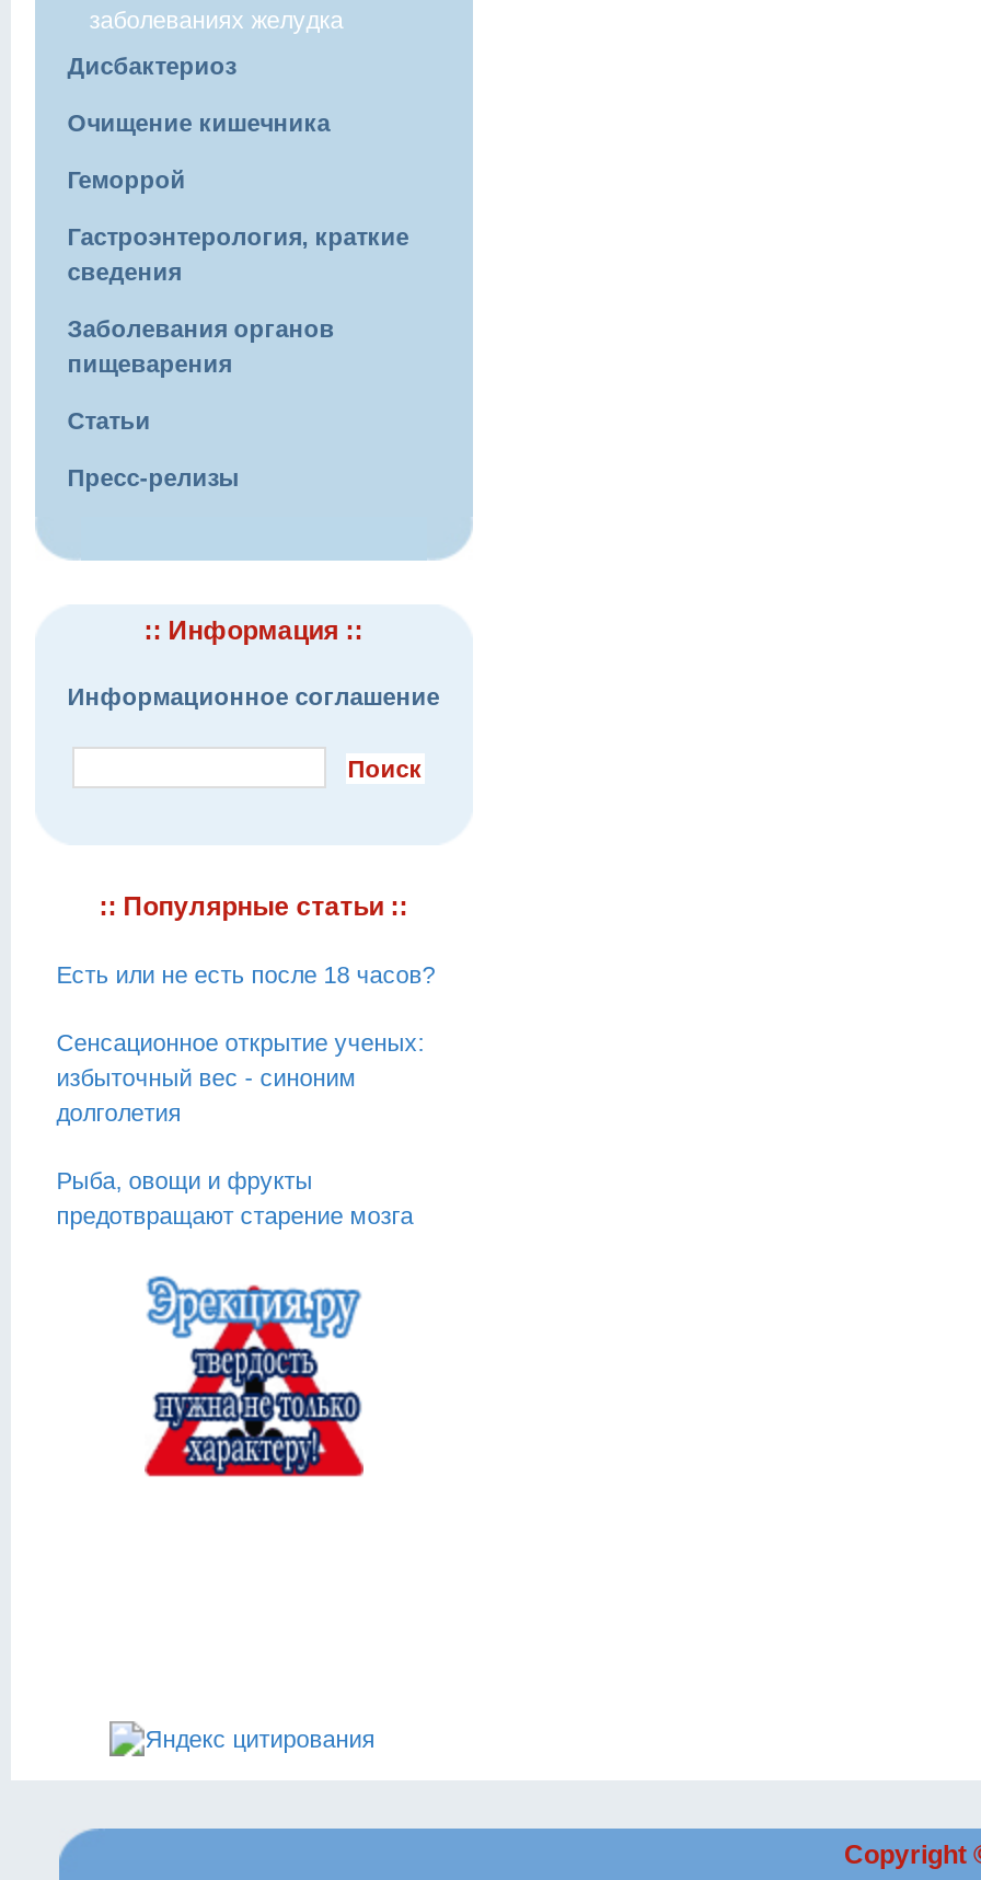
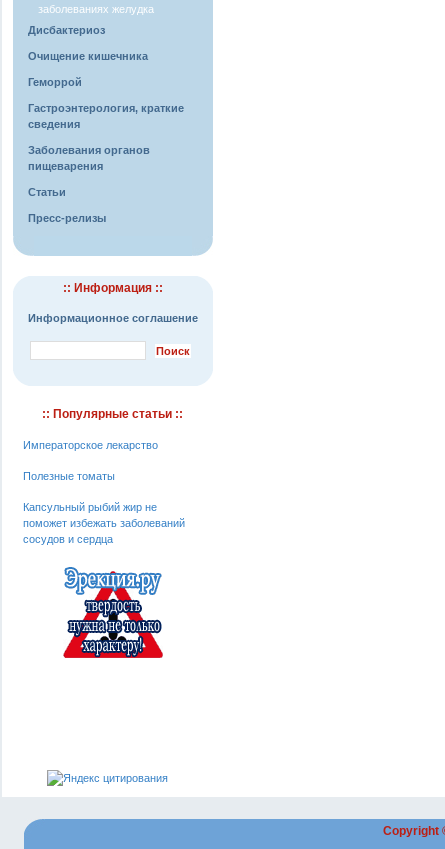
[56,961,435,988] Есть или не есть после 18 часов? -> [23,439,158,451] Императорское лекарство
[56,1029,424,1126] Сенсационное открытие ученых: | избыточный вес - синоним | долголетия -> [23,470,115,482] Полезные томаты
[56,1167,413,1229] Рыба, овощи и фрукты | предотвращают старение мозга -> [23,501,185,545] Капсульный рыбий жир не | поможет избежать заболеваний | сосудов и сердца

